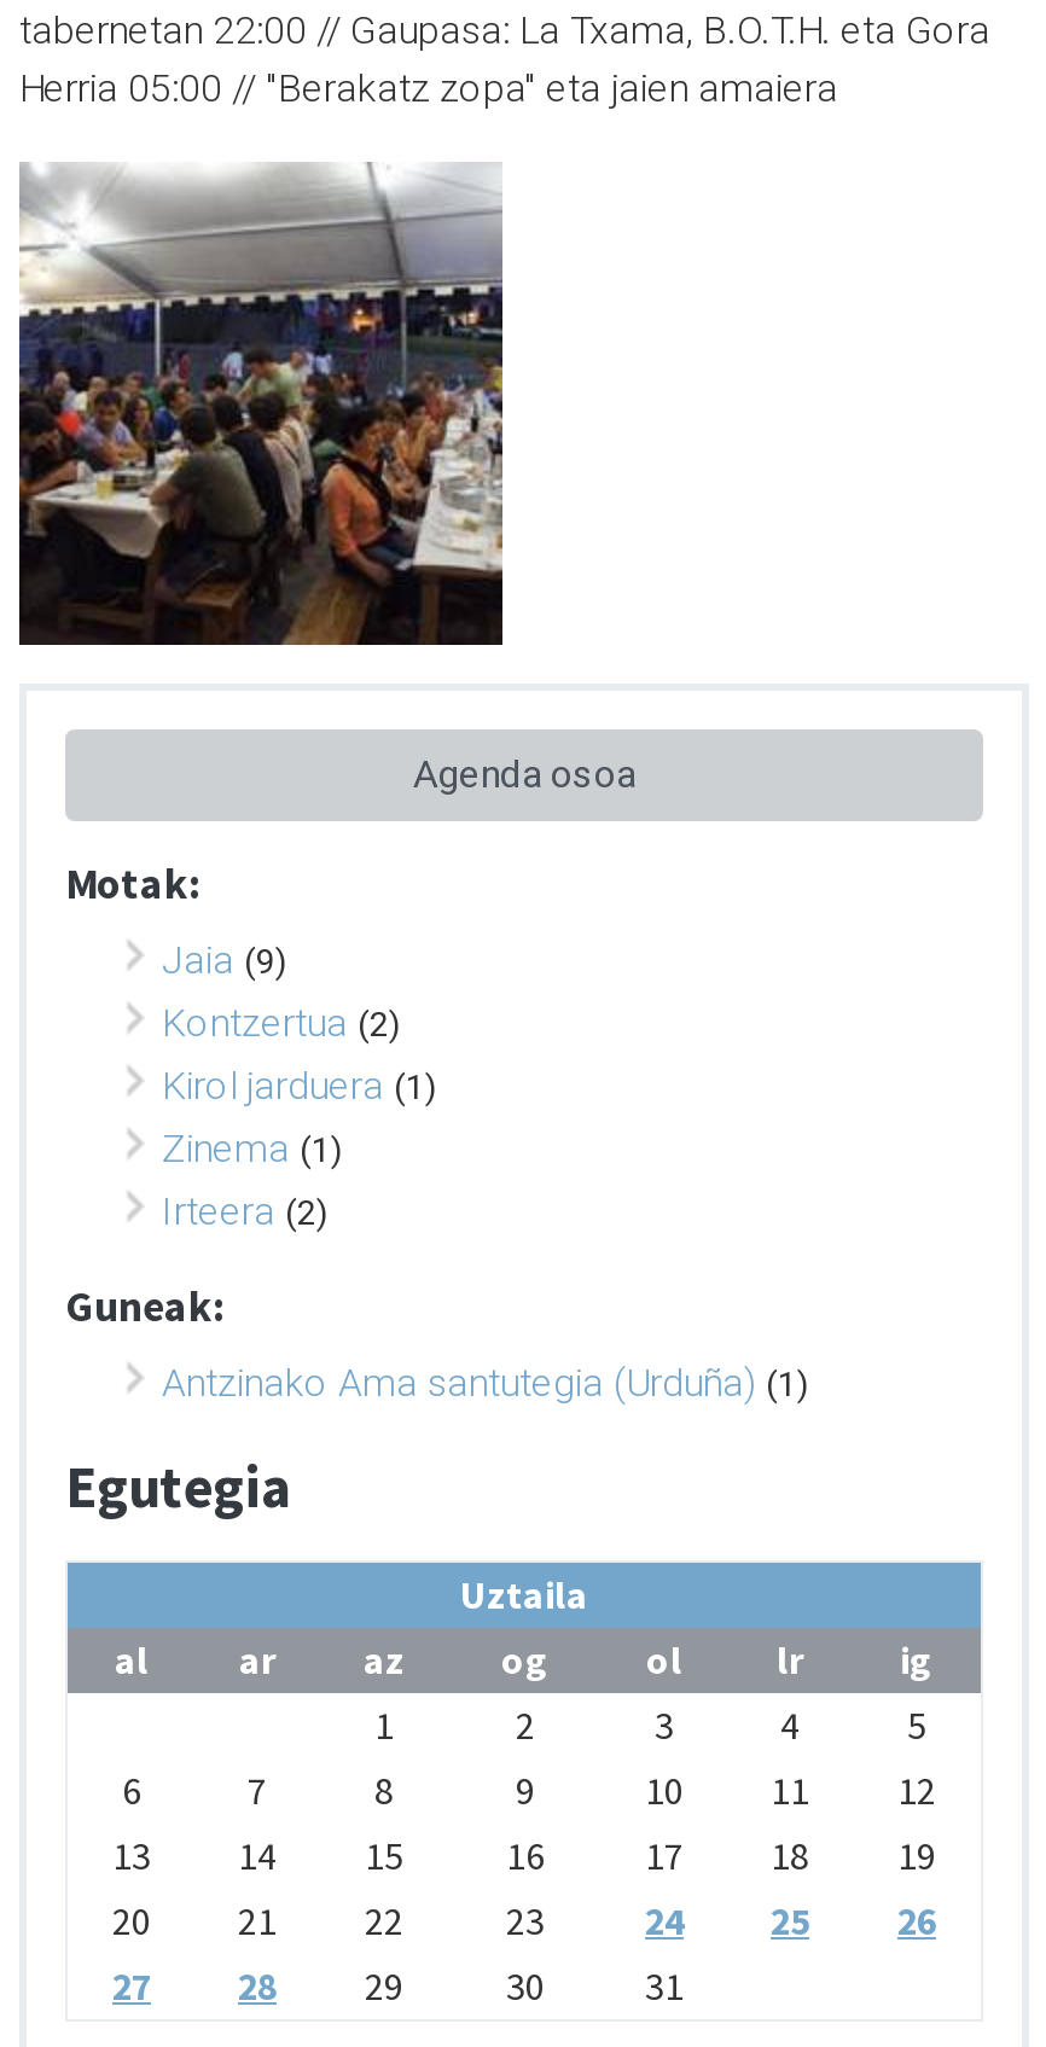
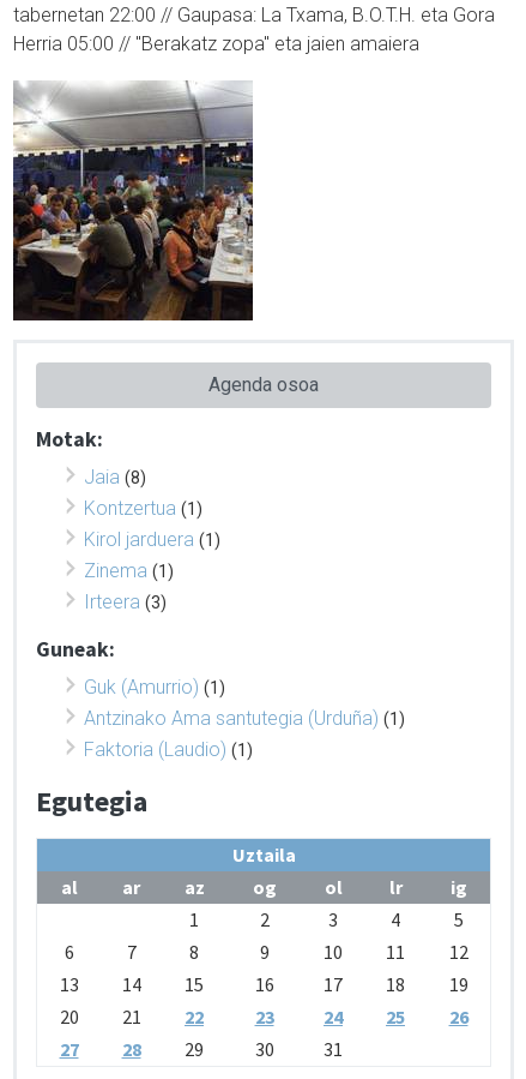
[162,937,287,983] Jaia (9) -> [84,466,146,488] Jaia (8)
[162,1000,401,1046] Kontzertua (2) -> [84,497,202,520] Kontzertua (1)
[162,1188,329,1234] Irteera (2) -> [84,590,167,613] Irteera (3)
none -> [84,676,225,698] Guk (Amurrio) (1)
none -> [84,738,253,761] Faktoria (Laudio) (1)

